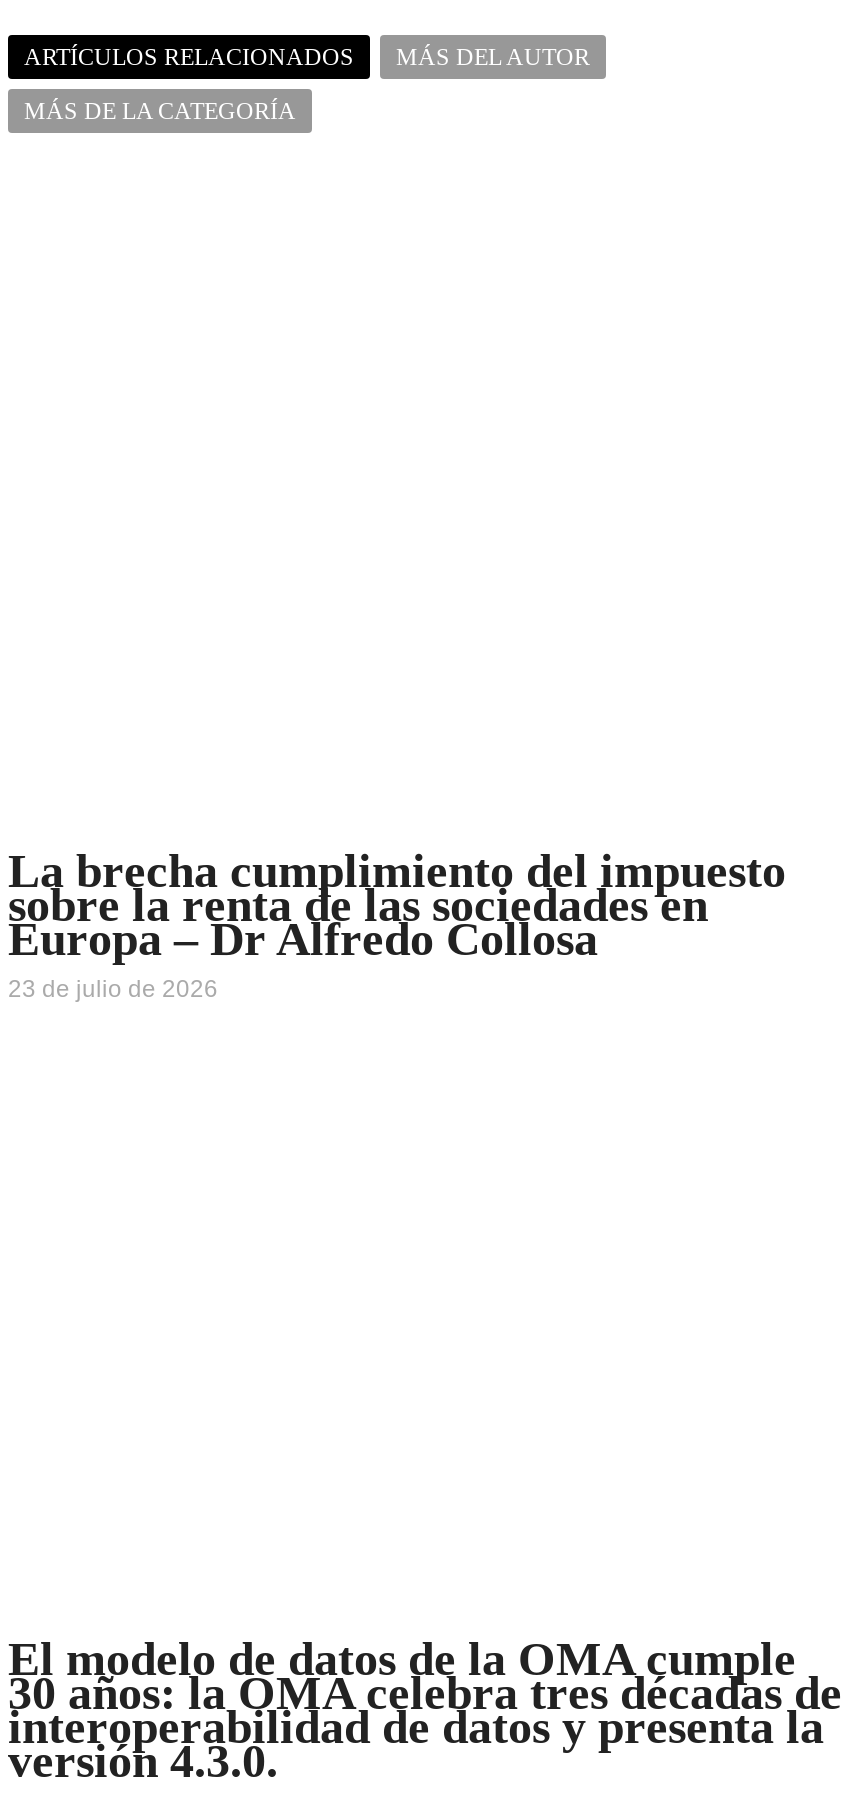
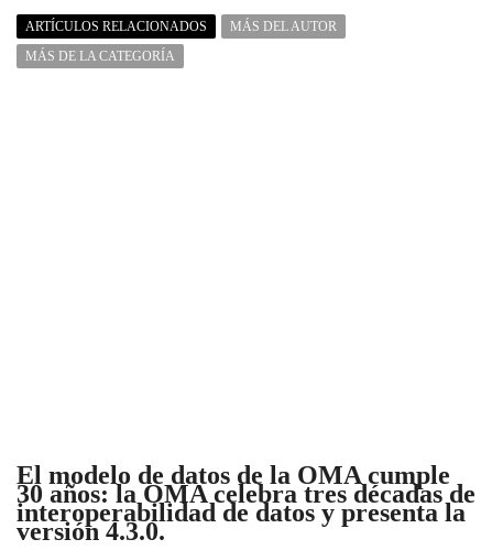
[8,845,786,1003] La brecha cumplimiento del impuesto | sobre la renta de las sociedades en | Europa – Dr Alfredo Collosa | 23 de julio de 2026 -> none

